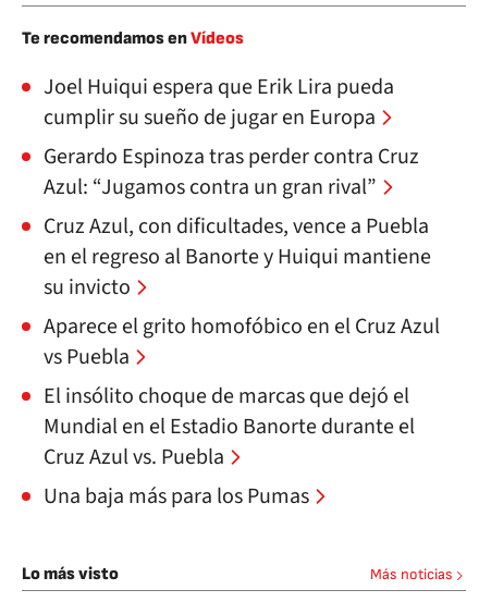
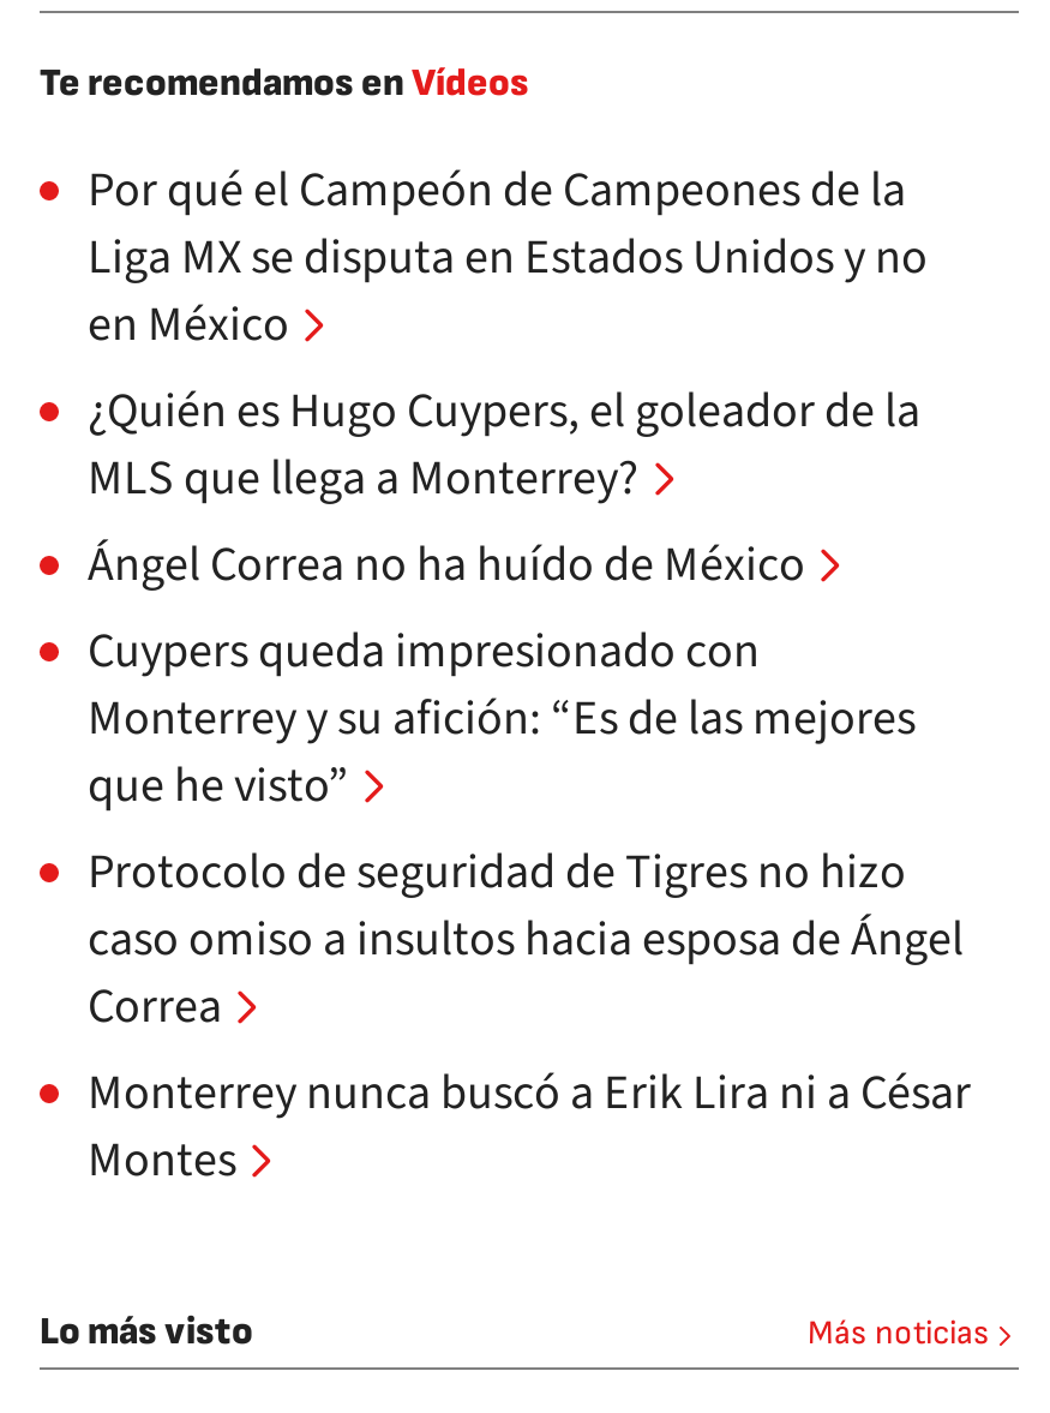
[44,72,440,512] Joel Huiqui espera que Erik Lira pueda | cumplir su sueño de jugar en Europa | Gerardo Espinoza tras perder contra Cruz | Azul: “Jugamos contra un gran rival” | Cruz Azul, con dificultades, vence a Puebla | en el regreso al Banorte y Huiqui mantiene | su invicto | Aparece el grito homofóbico en el Cruz Azul | vs Puebla | El insólito choque de marcas que dejó el | Mundial en el Estadio Banorte durante el | Cruz Azul vs. Puebla | Una baja más para los Pumas -> [88,157,971,1195] Por qué el Campeón de Campeones de la | Liga MX se disputa en Estados Unidos y no | en México | ¿Quién es Hugo Cuypers, el goleador de la | MLS que llega a Monterrey? | Ángel Correa no ha huído de México | Cuypers queda impresionado con | Monterrey y su afición: “Es de las mejores | que he visto” | Protocolo de seguridad de Tigres no hizo | caso omiso a insultos hacia esposa de Ángel | Correa | Monterrey nunca buscó a Erik Lira ni a César | Montes

